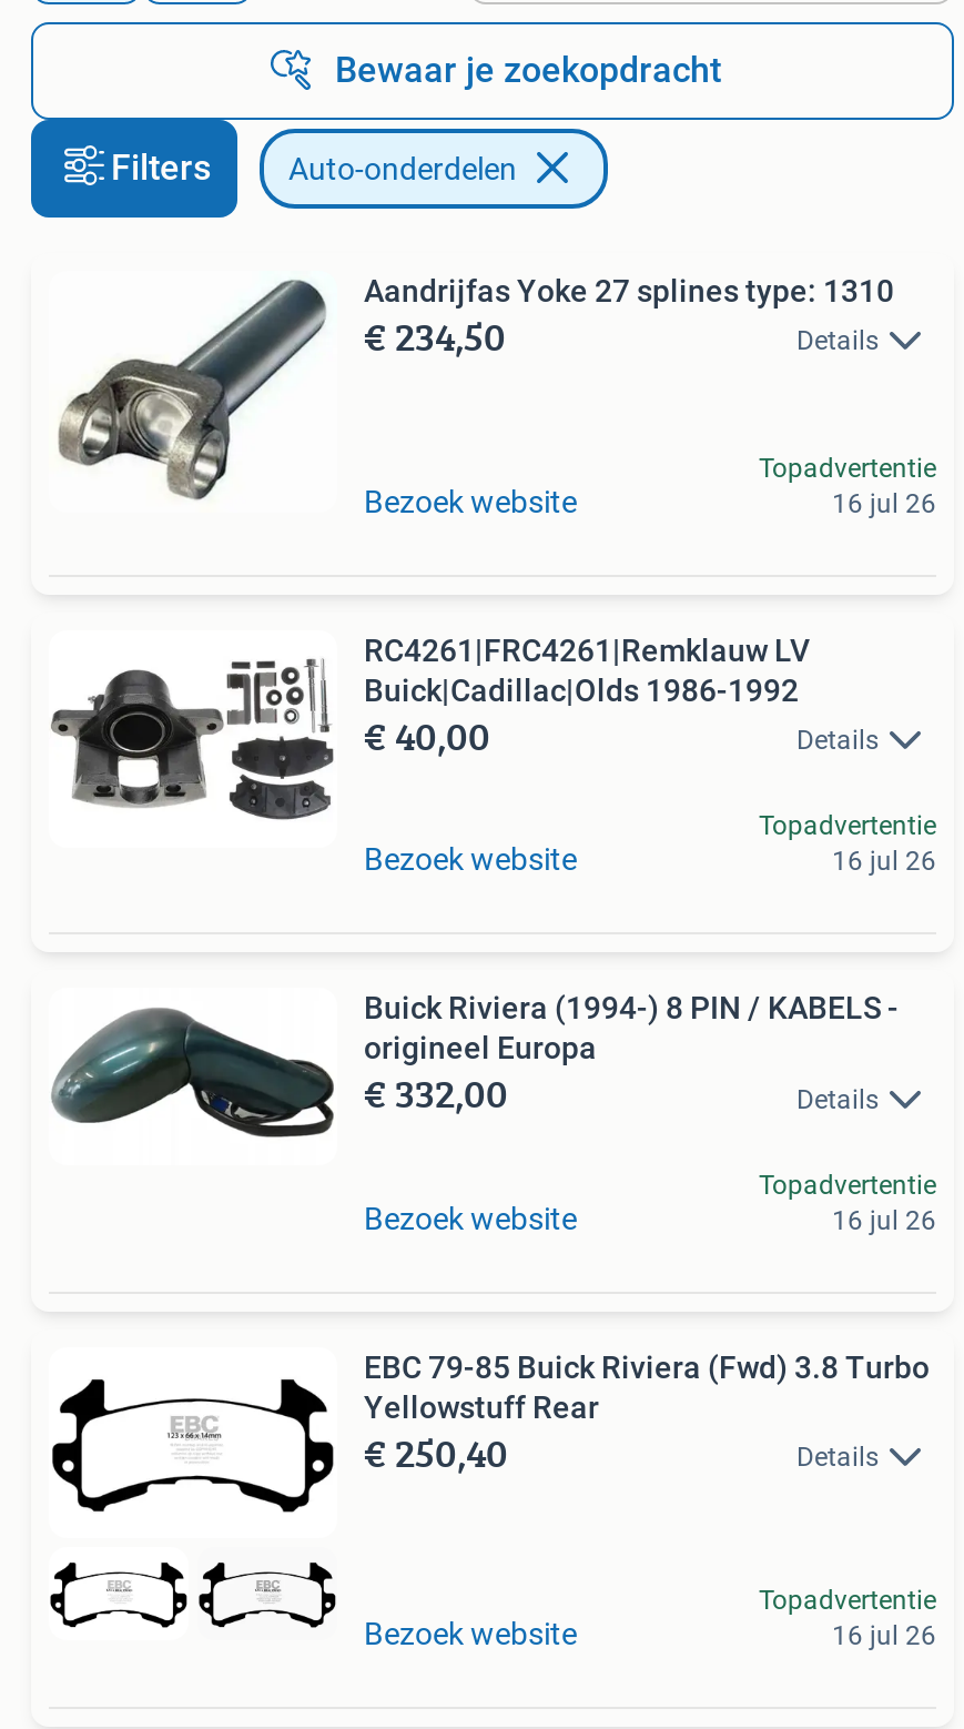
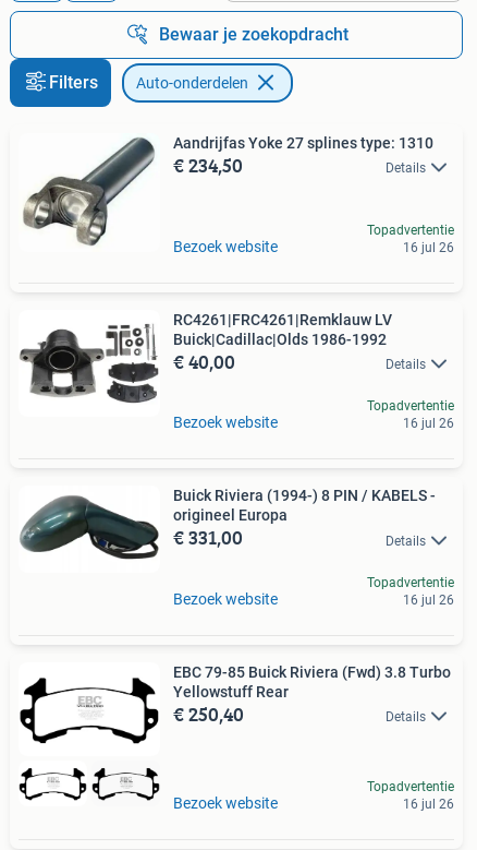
[364,1064,508,1124] € 332,00 -> [173,523,243,552] € 331,00

